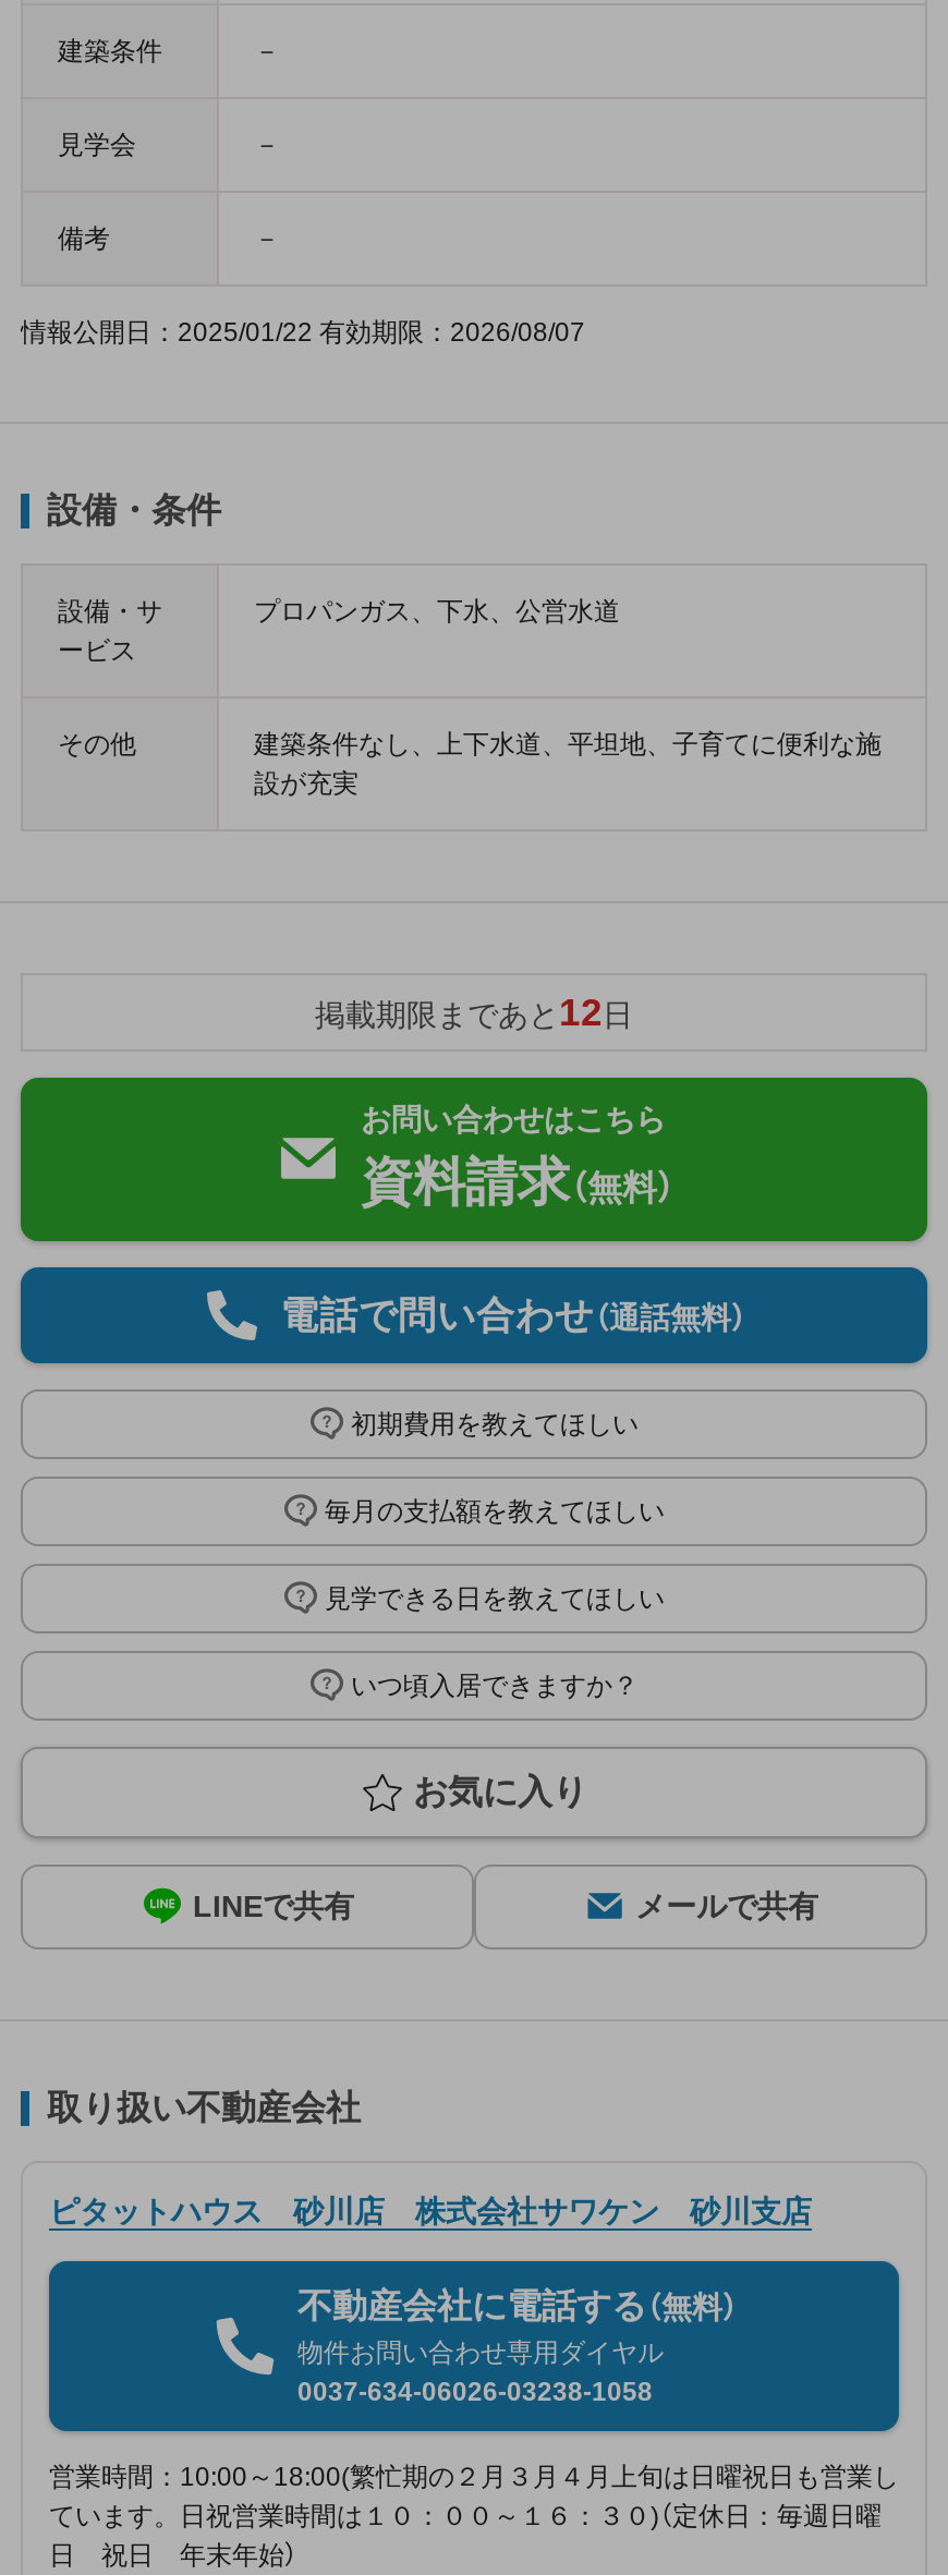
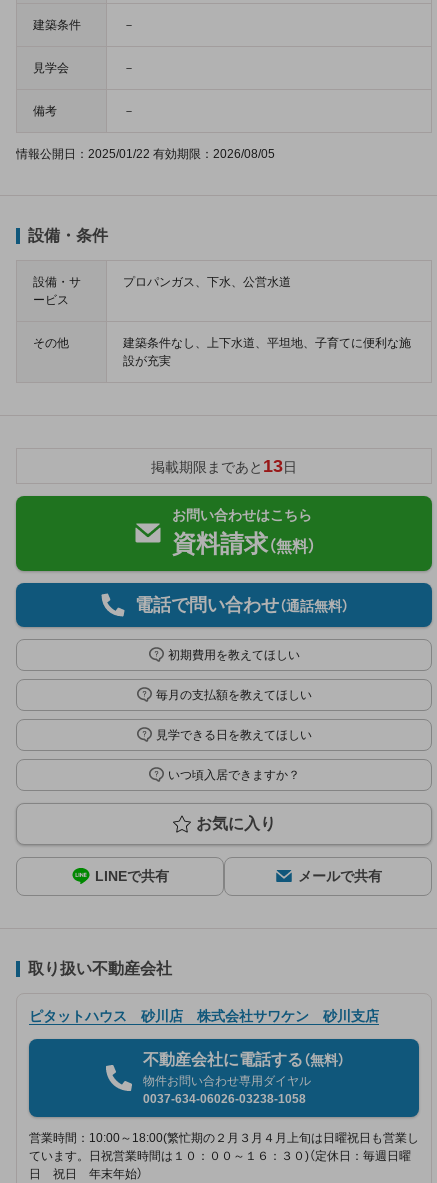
[21,317,585,347] 情報公開日：2025/01/22 有効期限：2026/08/07 -> [16,147,275,161] 情報公開日：2025/01/22 有効期限：2026/08/05
[315,990,633,1034] 掲載期限まであと12日 -> [151,456,297,476] 掲載期限まであと13日

